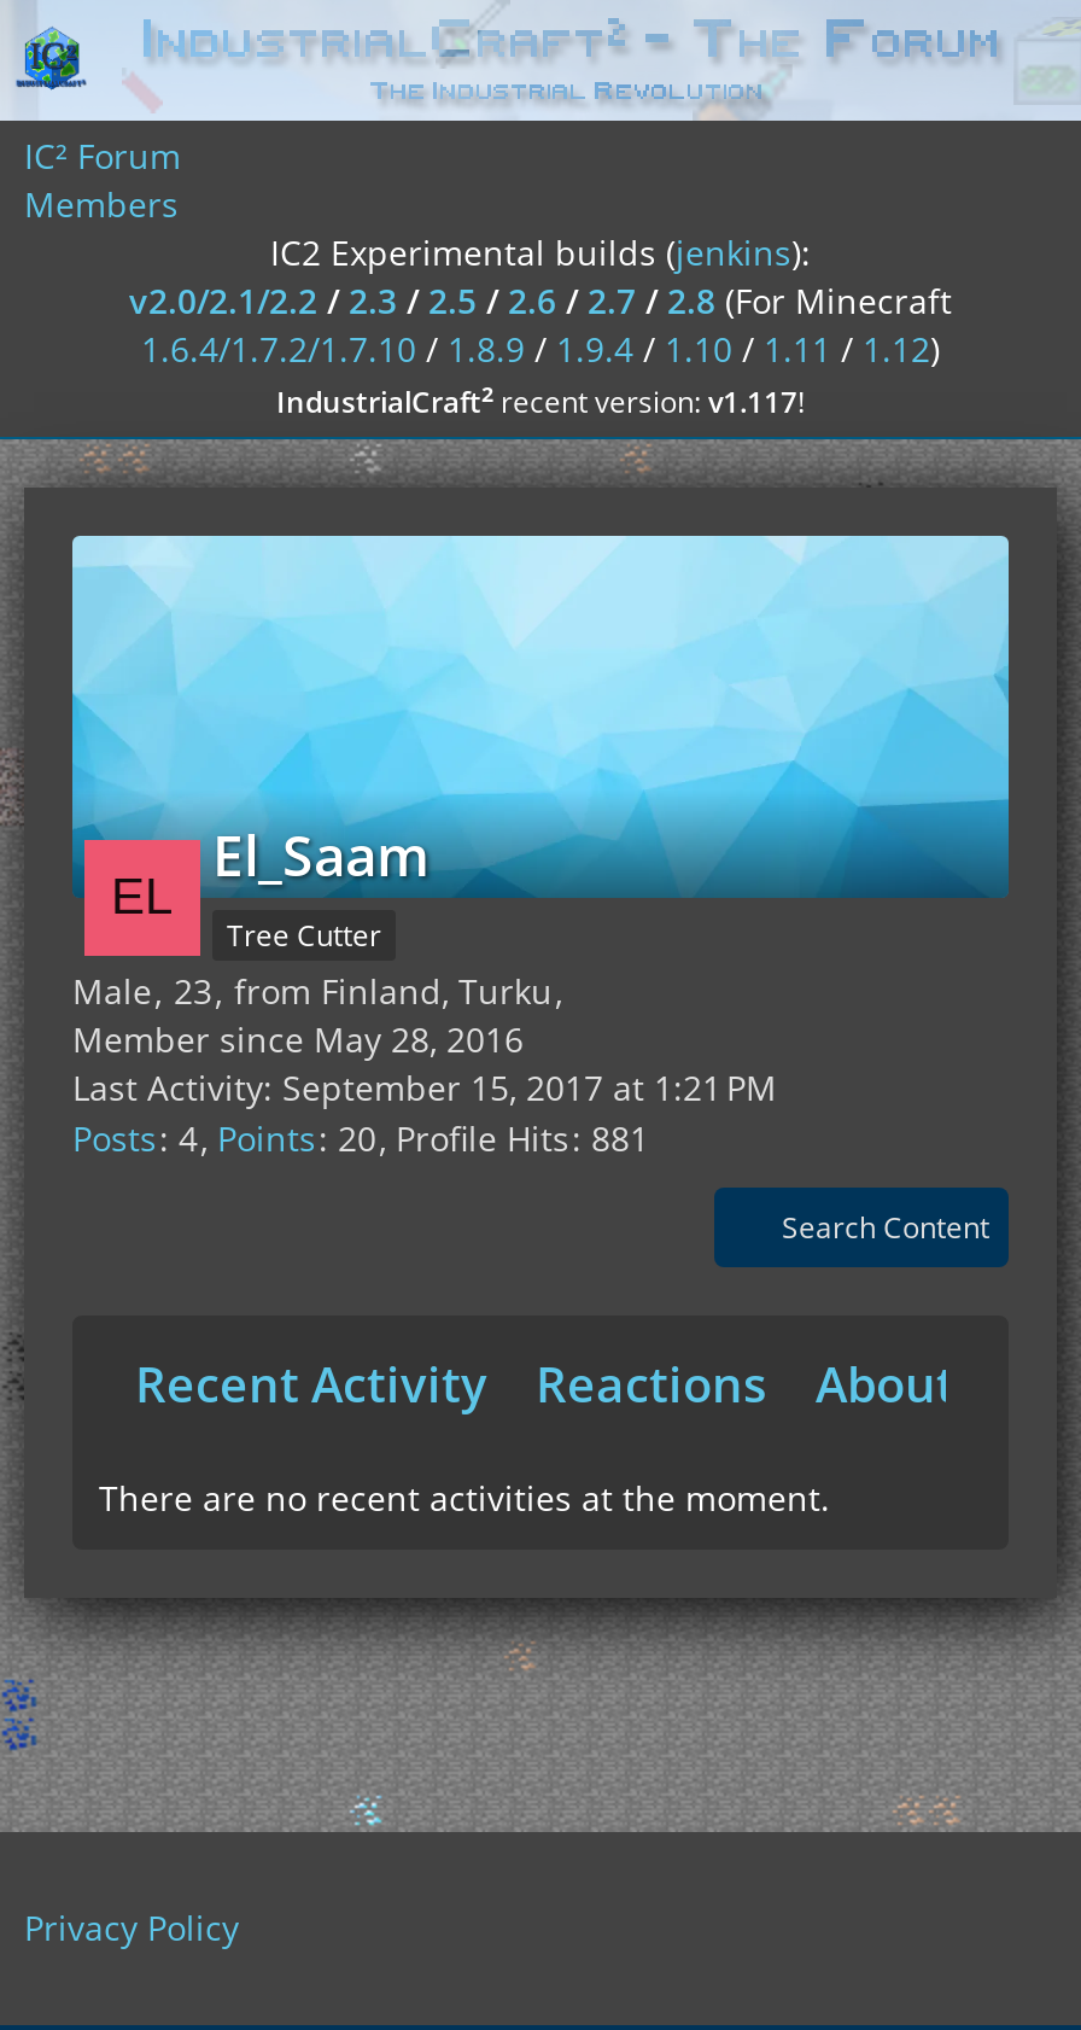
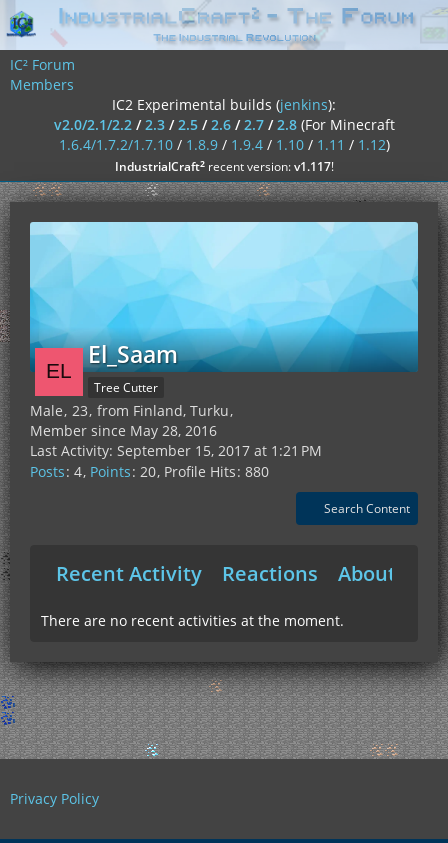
[72,1116,649,1162] Posts 4 Points 20 Profile Hits 881 -> [30,462,269,481] Posts 4 Points 20 Profile Hits 880

